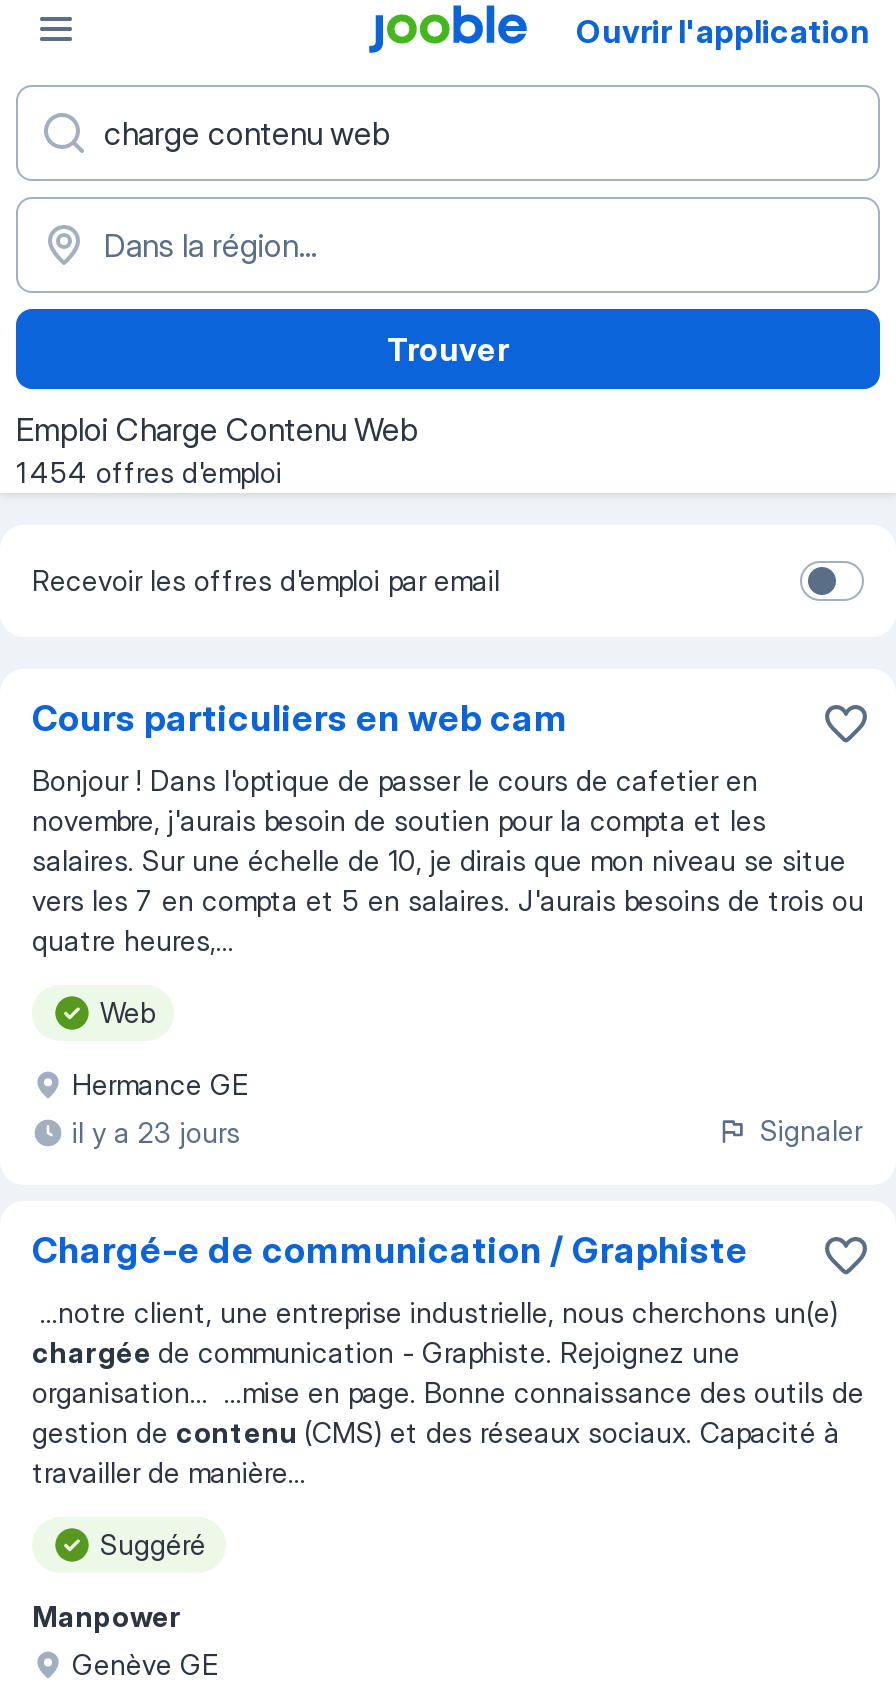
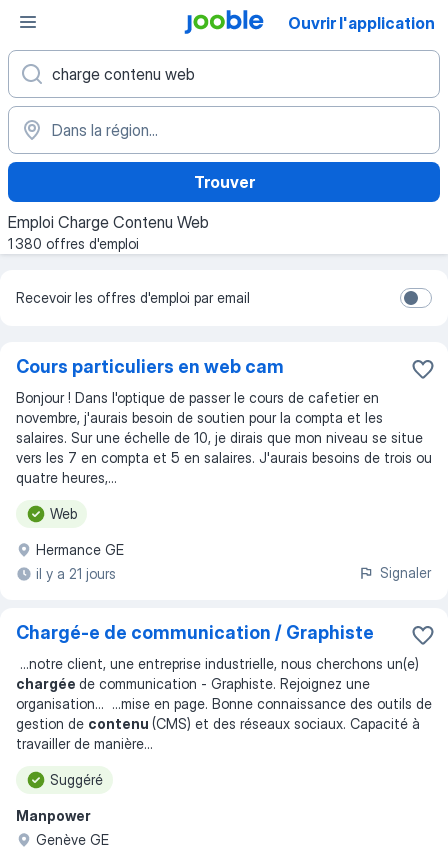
[16,455,282,489] 1 454 offres d'emploi -> [8,235,139,252] 1 380 offres d'emploi
[72,1115,240,1149] il y a 23 jours -> [36,565,116,582] il y a 21 jours

